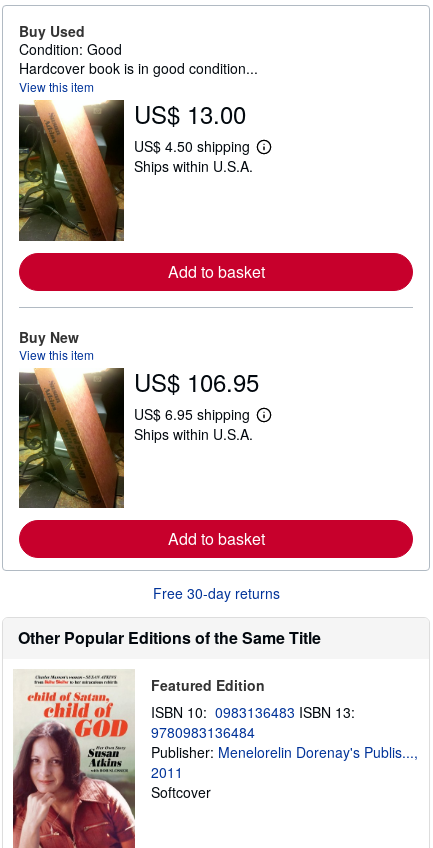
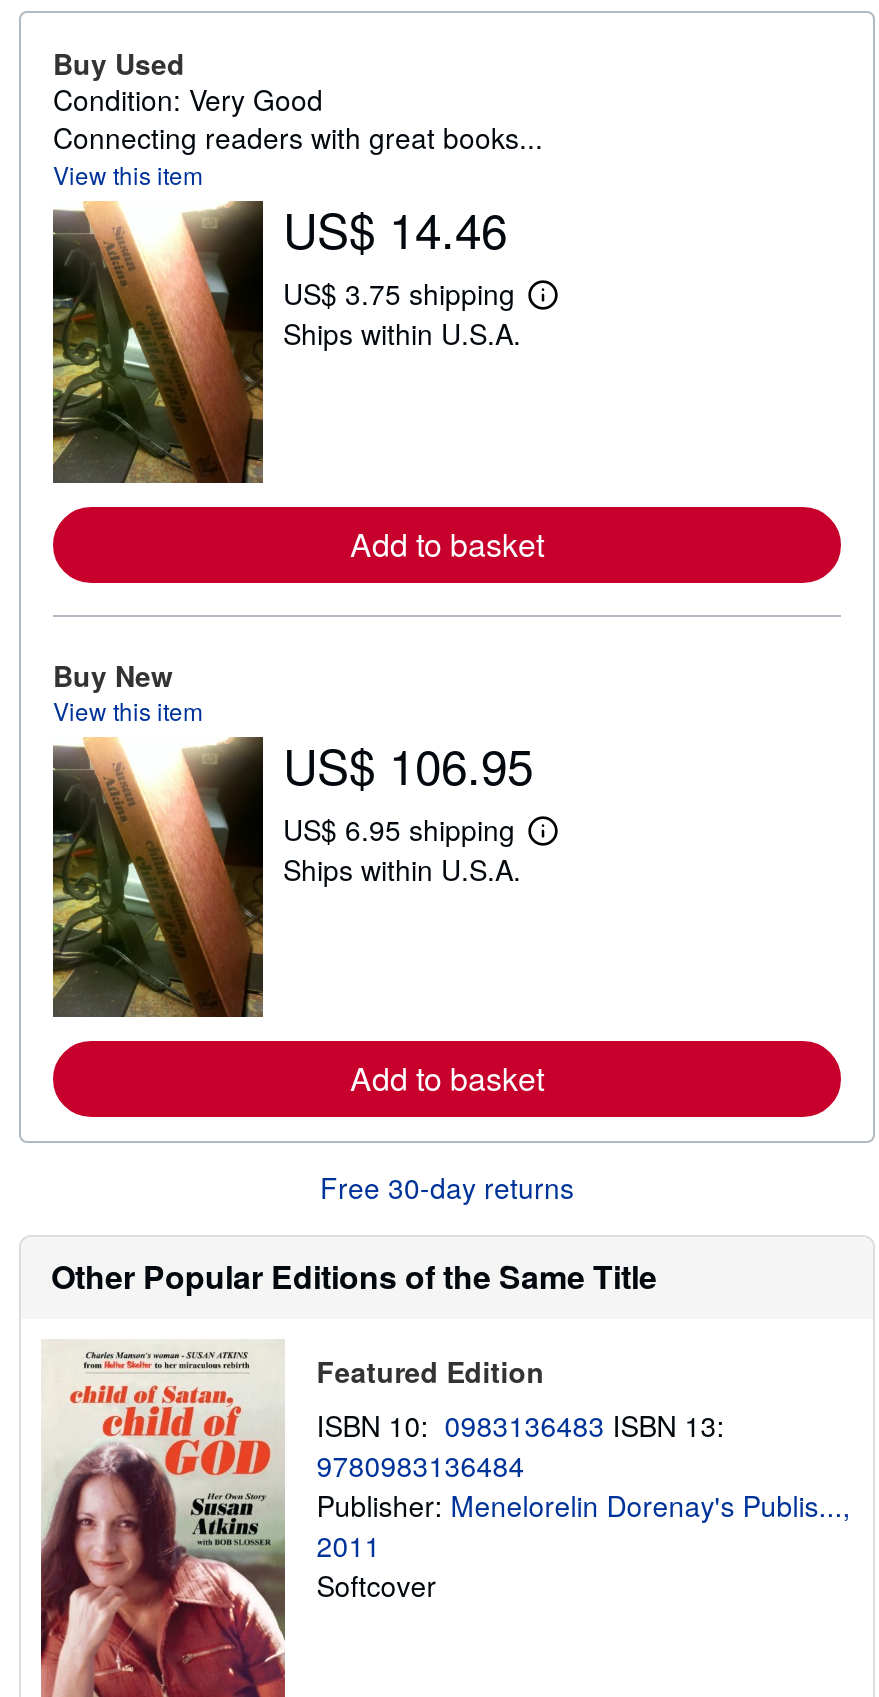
[19,39,258,78] Condition: Good | Hardcover book is in good condition... -> [53,79,543,157] Condition: Very Good | Connecting readers with great books...
[134,96,246,131] US$ 13.00 -> [283,193,507,263] US$ 14.46
[134,136,269,160] US$ 4.50 shipping L -> [283,273,554,322] US$ 3.75 shipping L

